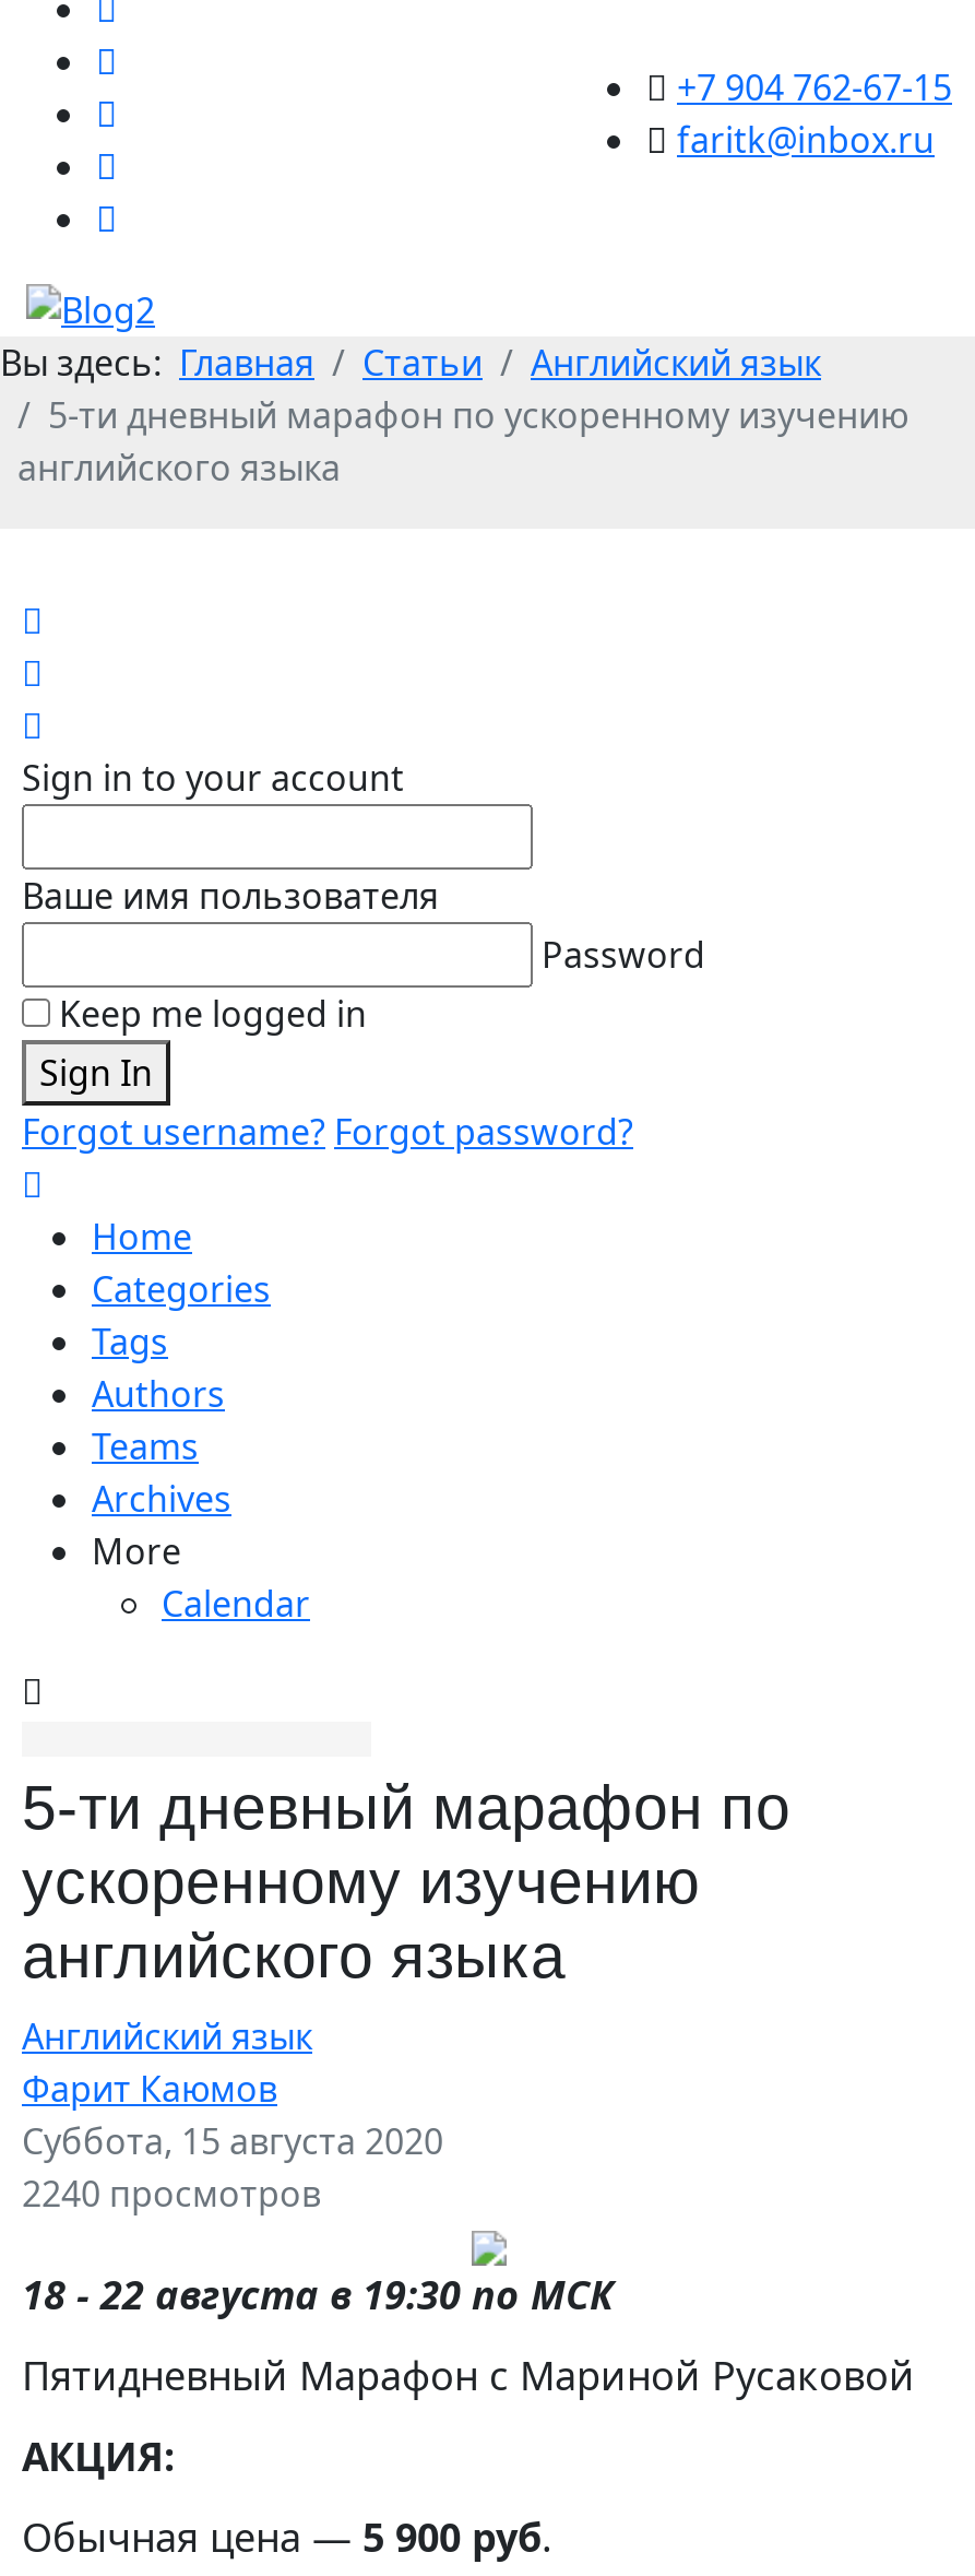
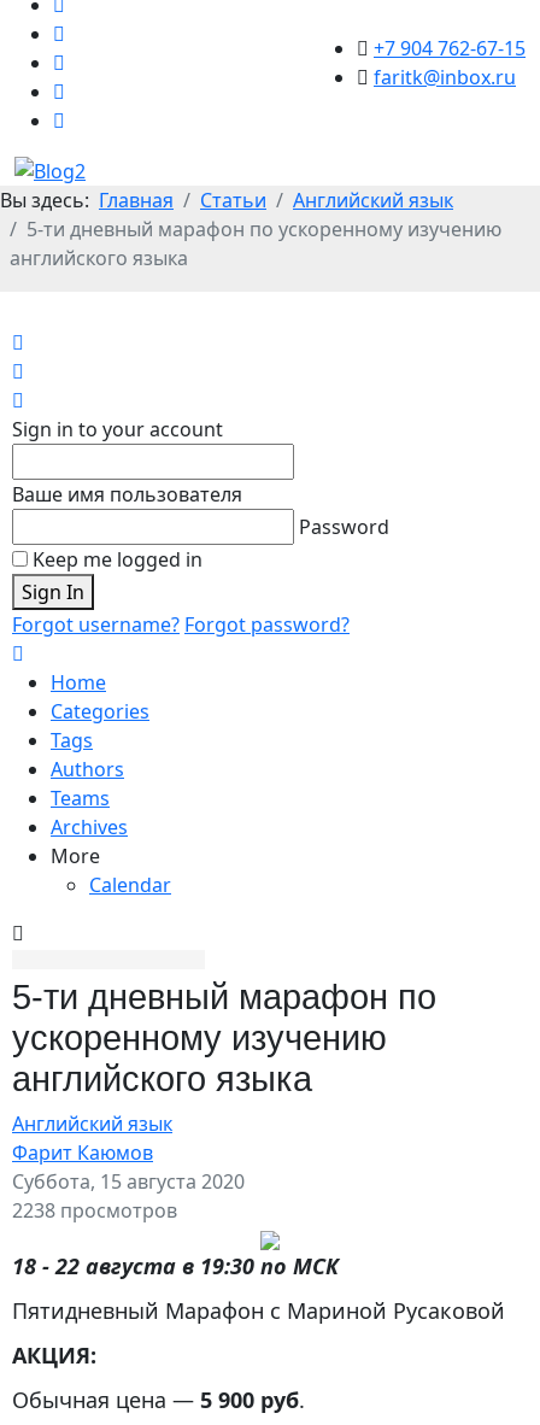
[22,2169,321,2217] 2240 просмотров -> [12,1197,177,1223] 2238 просмотров

